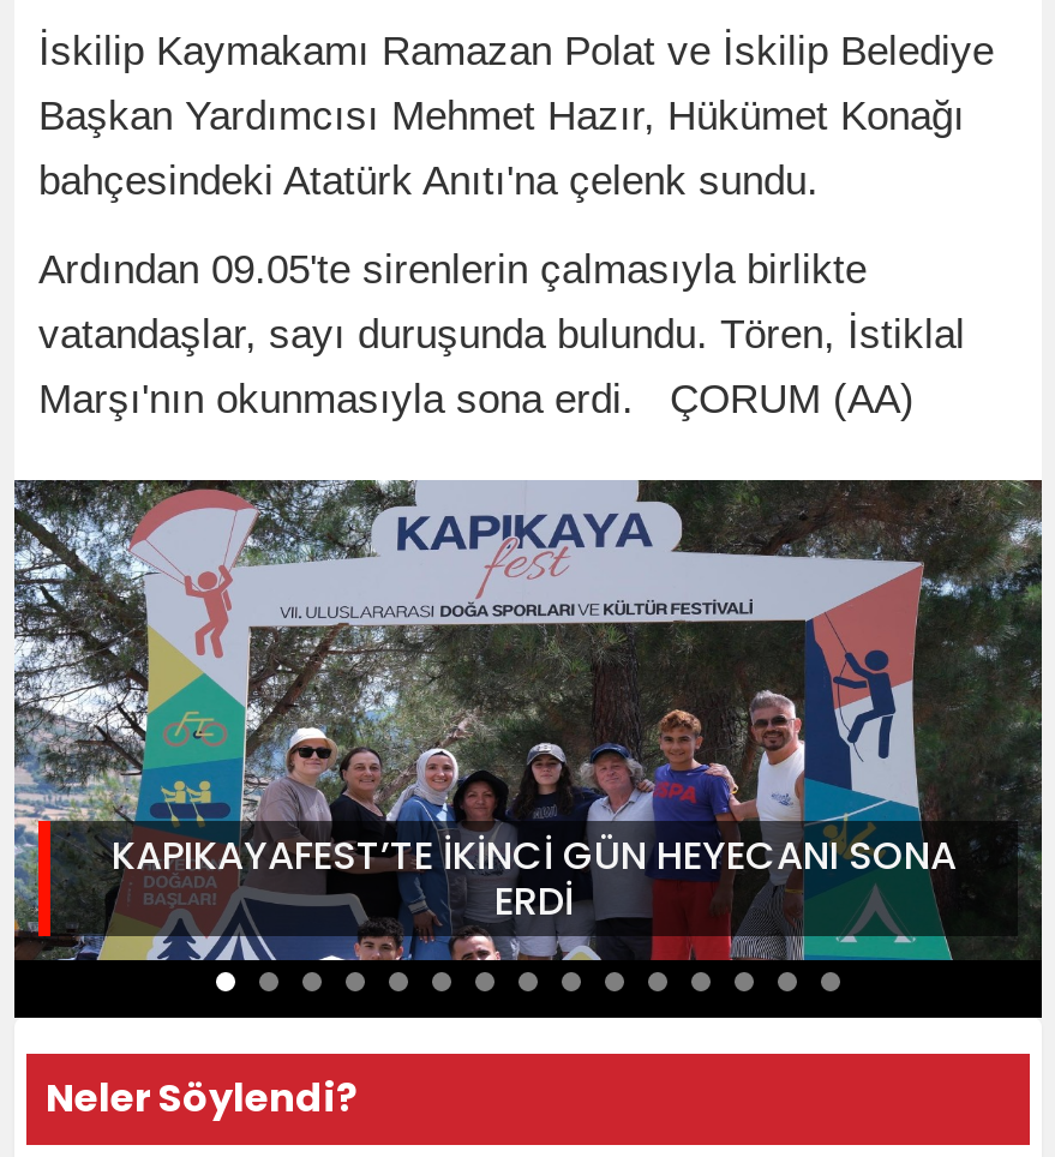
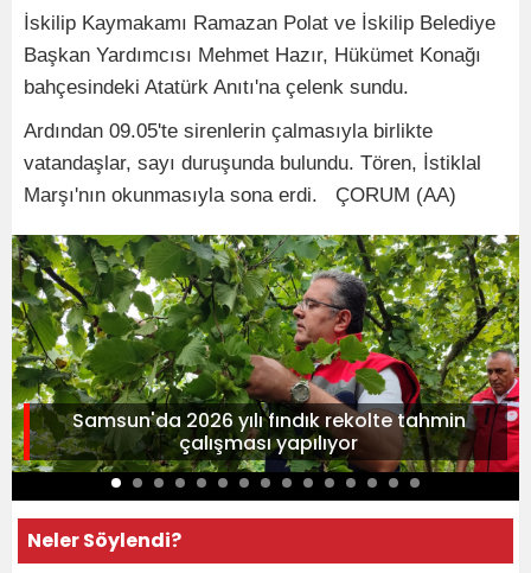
[12,478,1044,963] [image] | KAPIKAYAFEST’TE İKİNCİ GÜN HEYECANI SONA | ERDİ -> [11,234,520,473] [image] | Samsun'da 2026 yılı fındık rekolte tahmin | çalışması yapılıyor

